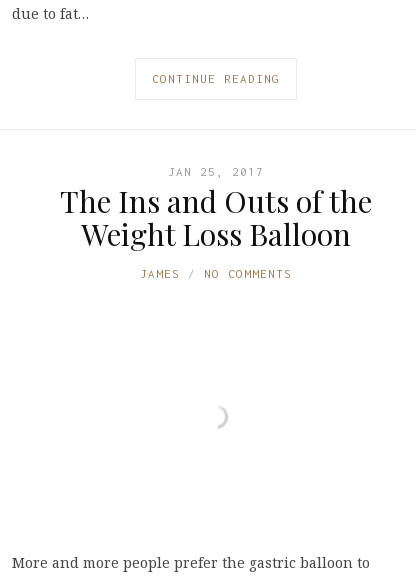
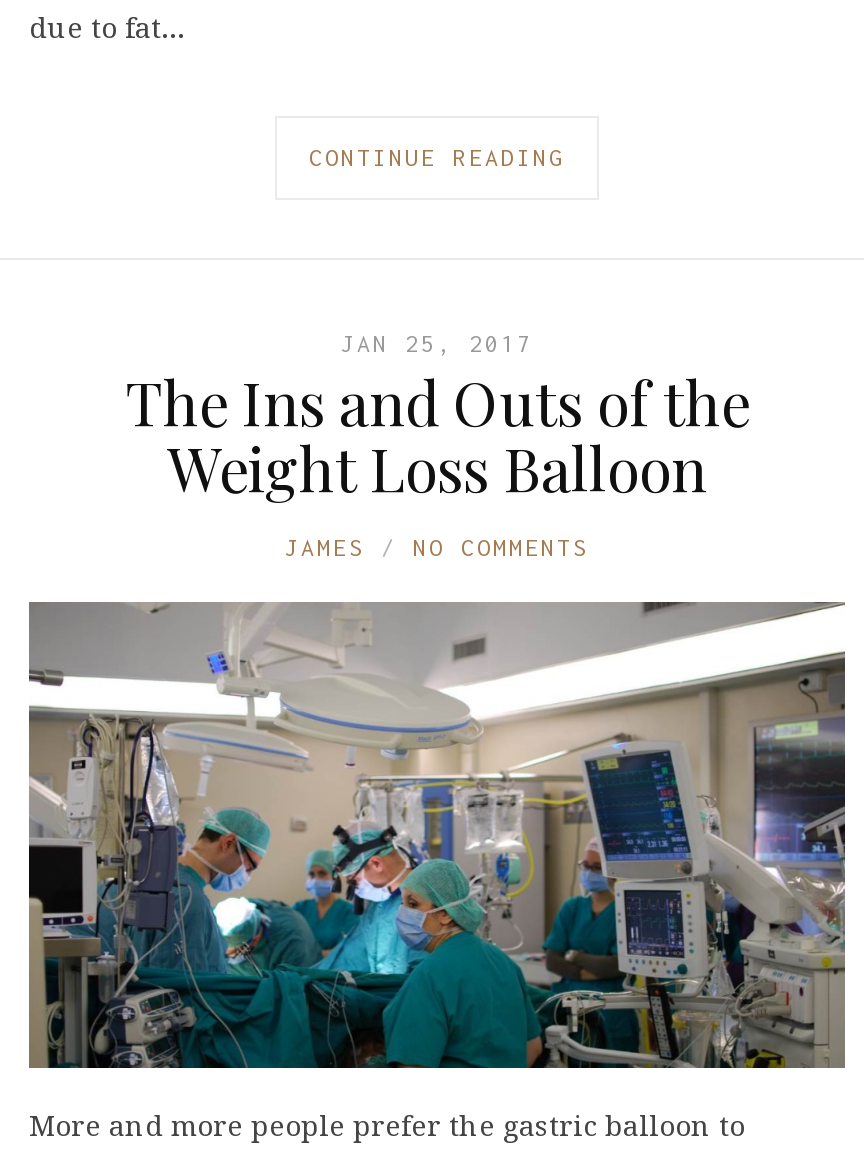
none -> [27,600,847,1070] [image]

